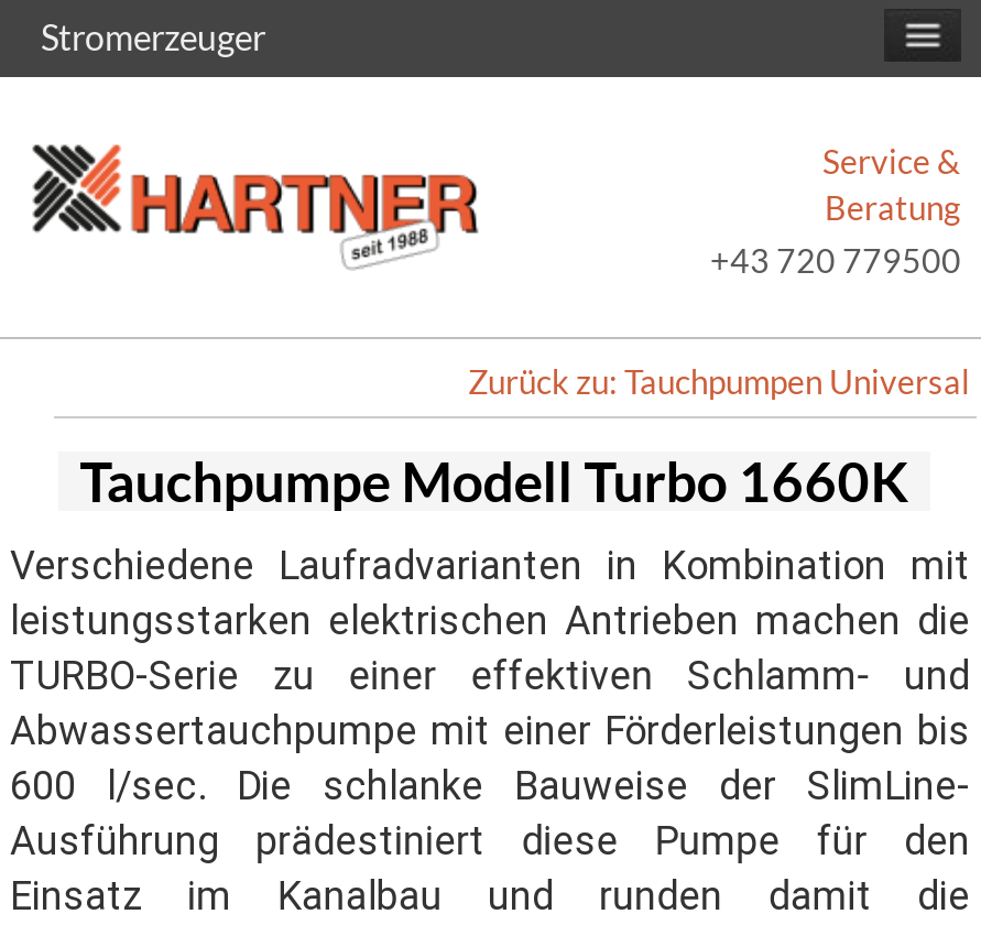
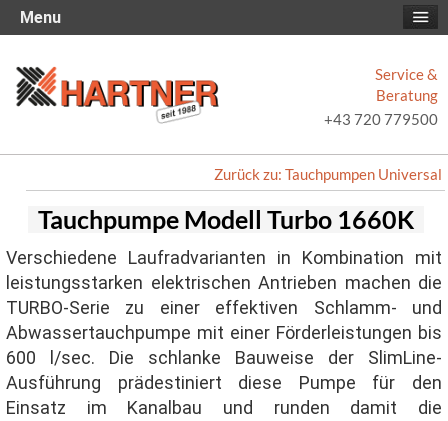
[41,15,265,57] Stromerzeuger -> [20,8,61,27] Menu

